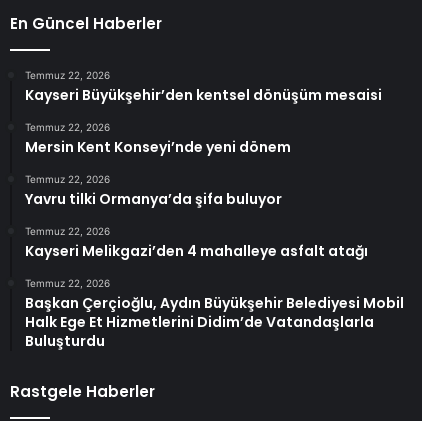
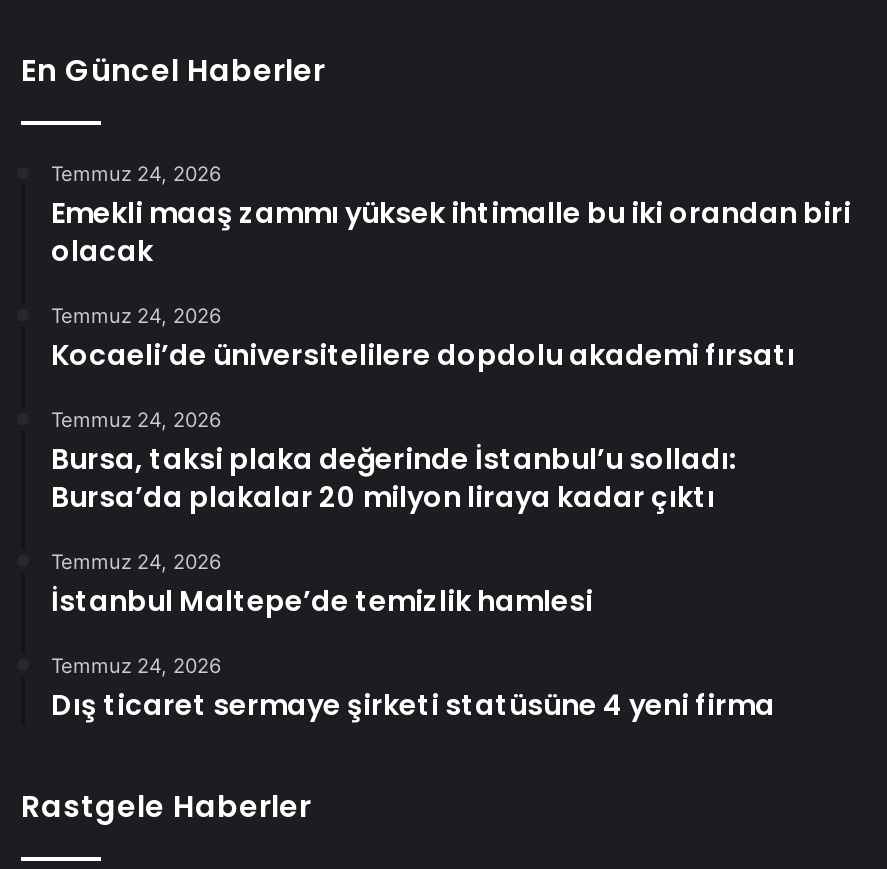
[25,69,382,105] Temmuz 22, 2026 | Kayseri Büyükşehir’den kentsel dönüşüm mesaisi -> [51,161,851,271] Temmuz 24, 2026 | Emekli maaş zammı yüksek ihtimalle bu iki orandan biri | olacak
[25,121,291,157] Temmuz 22, 2026 | Mersin Kent Konseyi’nde yeni dönem -> [51,303,795,375] Temmuz 24, 2026 | Kocaeli’de üniversitelilere dopdolu akademi fırsatı
[25,173,282,209] Temmuz 22, 2026 | Yavru tilki Ormanya’da şifa buluyor -> [51,407,737,517] Temmuz 24, 2026 | Bursa, taksi plaka değerinde İstanbul’u solladı: | Bursa’da plakalar 20 milyon liraya kadar çıktı
[25,225,368,261] Temmuz 22, 2026 | Kayseri Melikgazi’den 4 mahalleye asfalt atağı -> [51,549,593,621] Temmuz 24, 2026 | İstanbul Maltepe’de temizlik hamlesi
[25,277,404,351] Temmuz 22, 2026 | Başkan Çerçioğlu, Aydın Büyükşehir Belediyesi Mobil | Halk Ege Et Hizmetlerini Didim’de Vatandaşlarla | Buluşturdu -> [51,653,775,725] Temmuz 24, 2026 | Dış ticaret sermaye şirketi statüsüne 4 yeni firma

